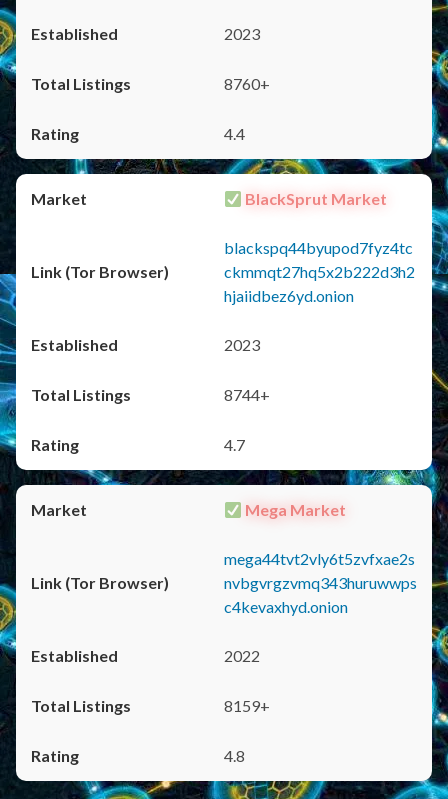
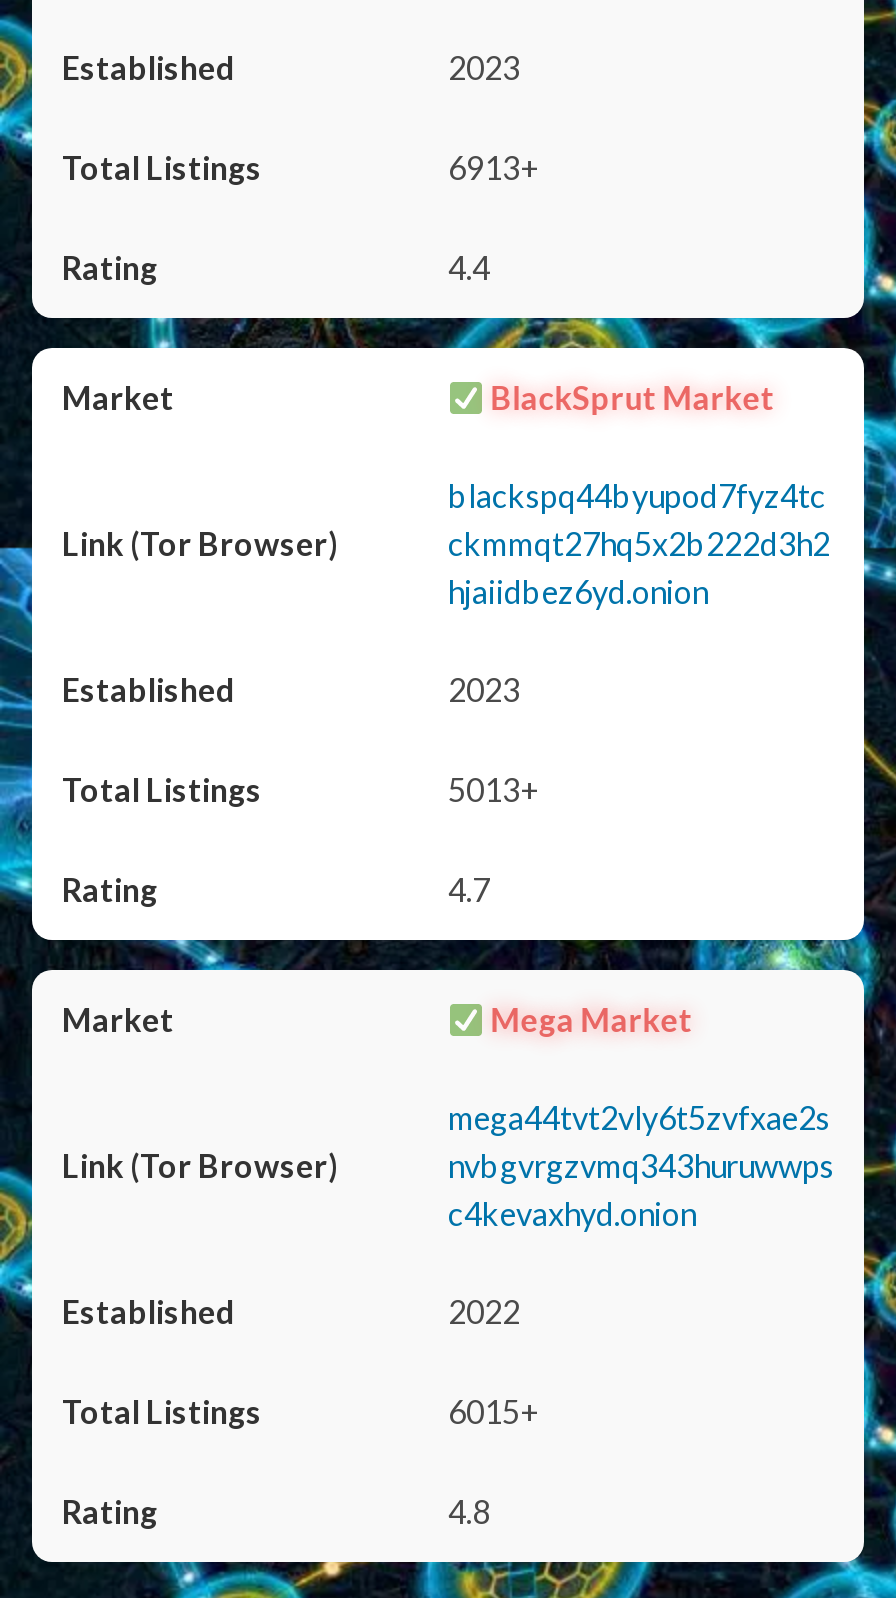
[224,74,270,93] 8760+ -> [448,148,540,186] 6913+
[224,385,270,404] 8744+ -> [448,770,540,808] 5013+
[224,696,270,715] 8159+ -> [448,1392,540,1430] 6015+

